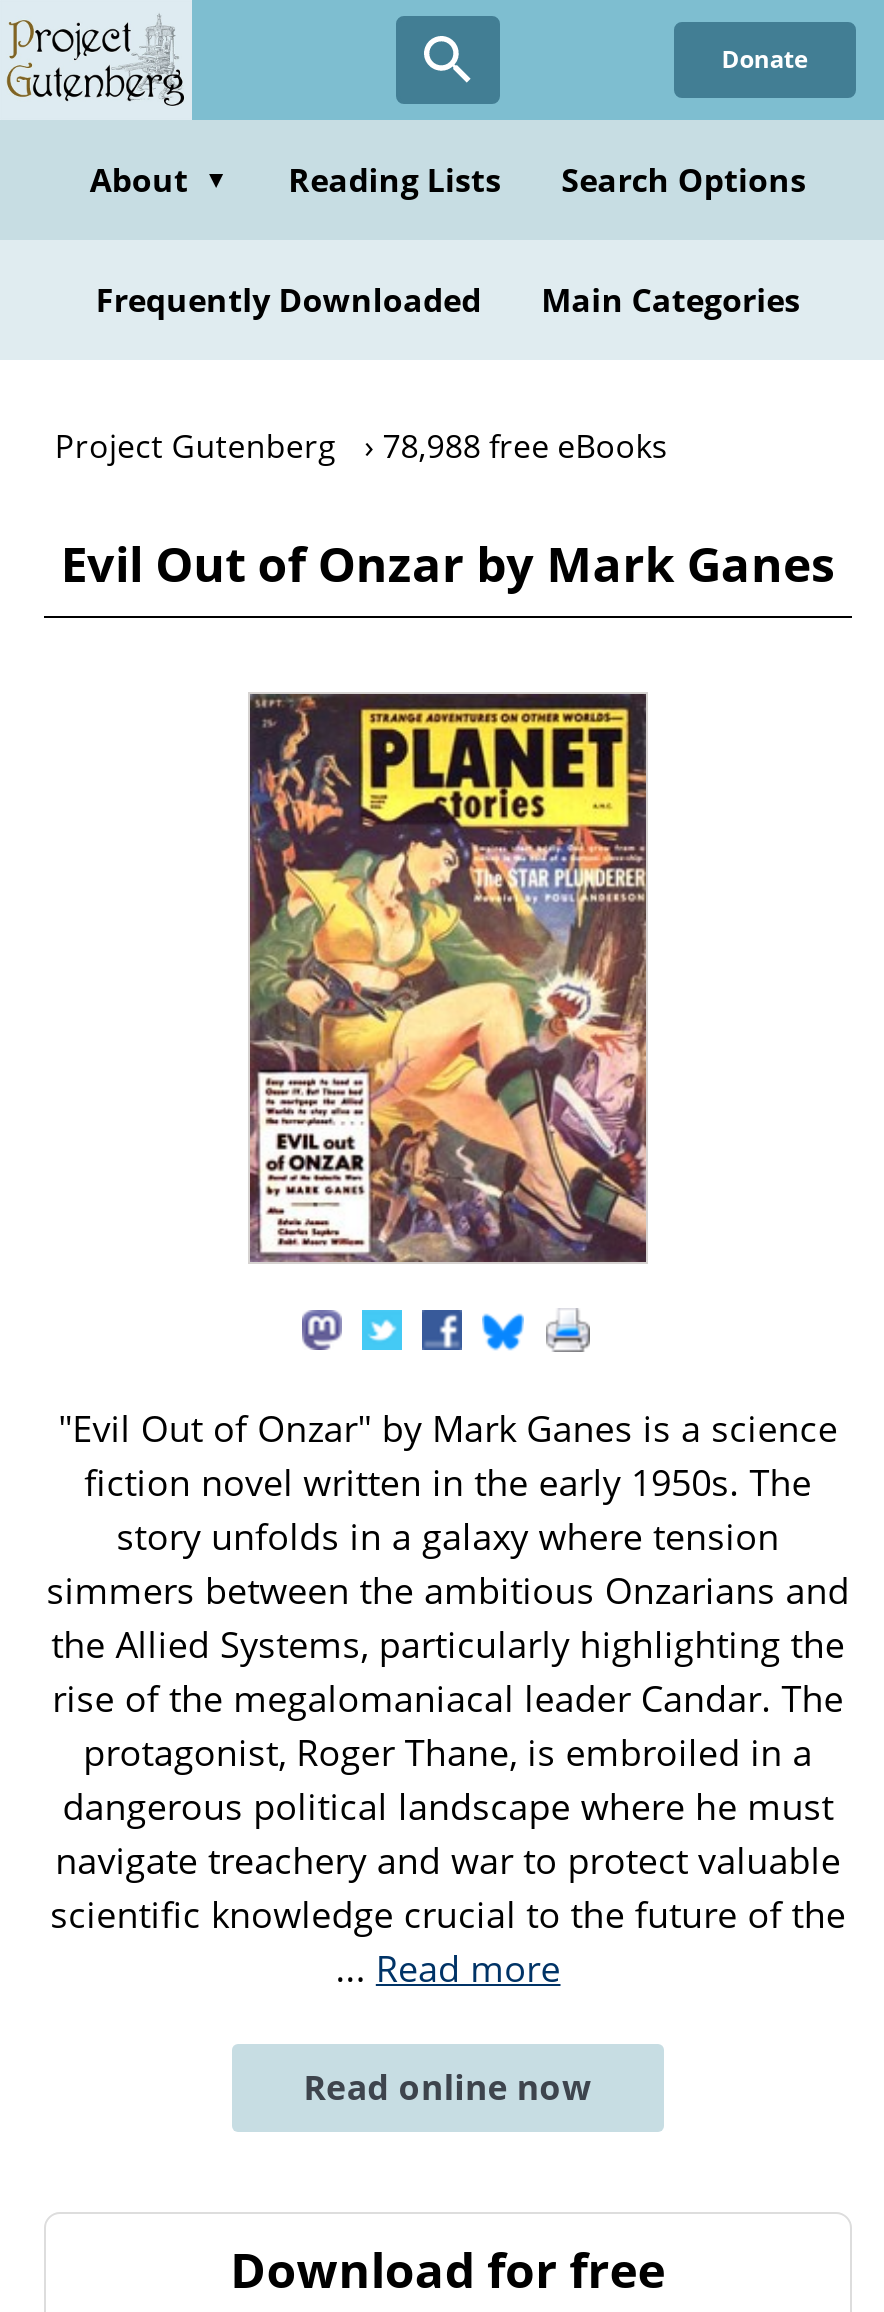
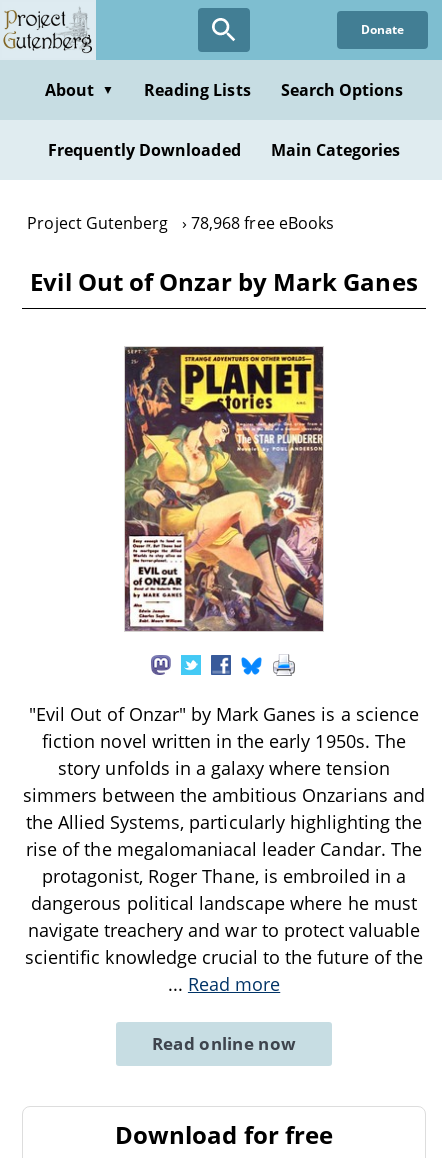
[55,424,668,468] Project Gutenberg 78,988 free eBooks -> [27,212,334,234] Project Gutenberg 78,968 free eBooks

